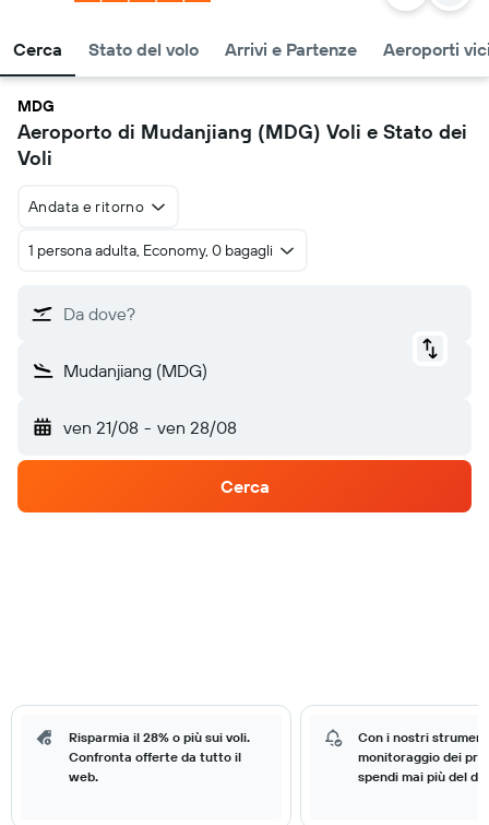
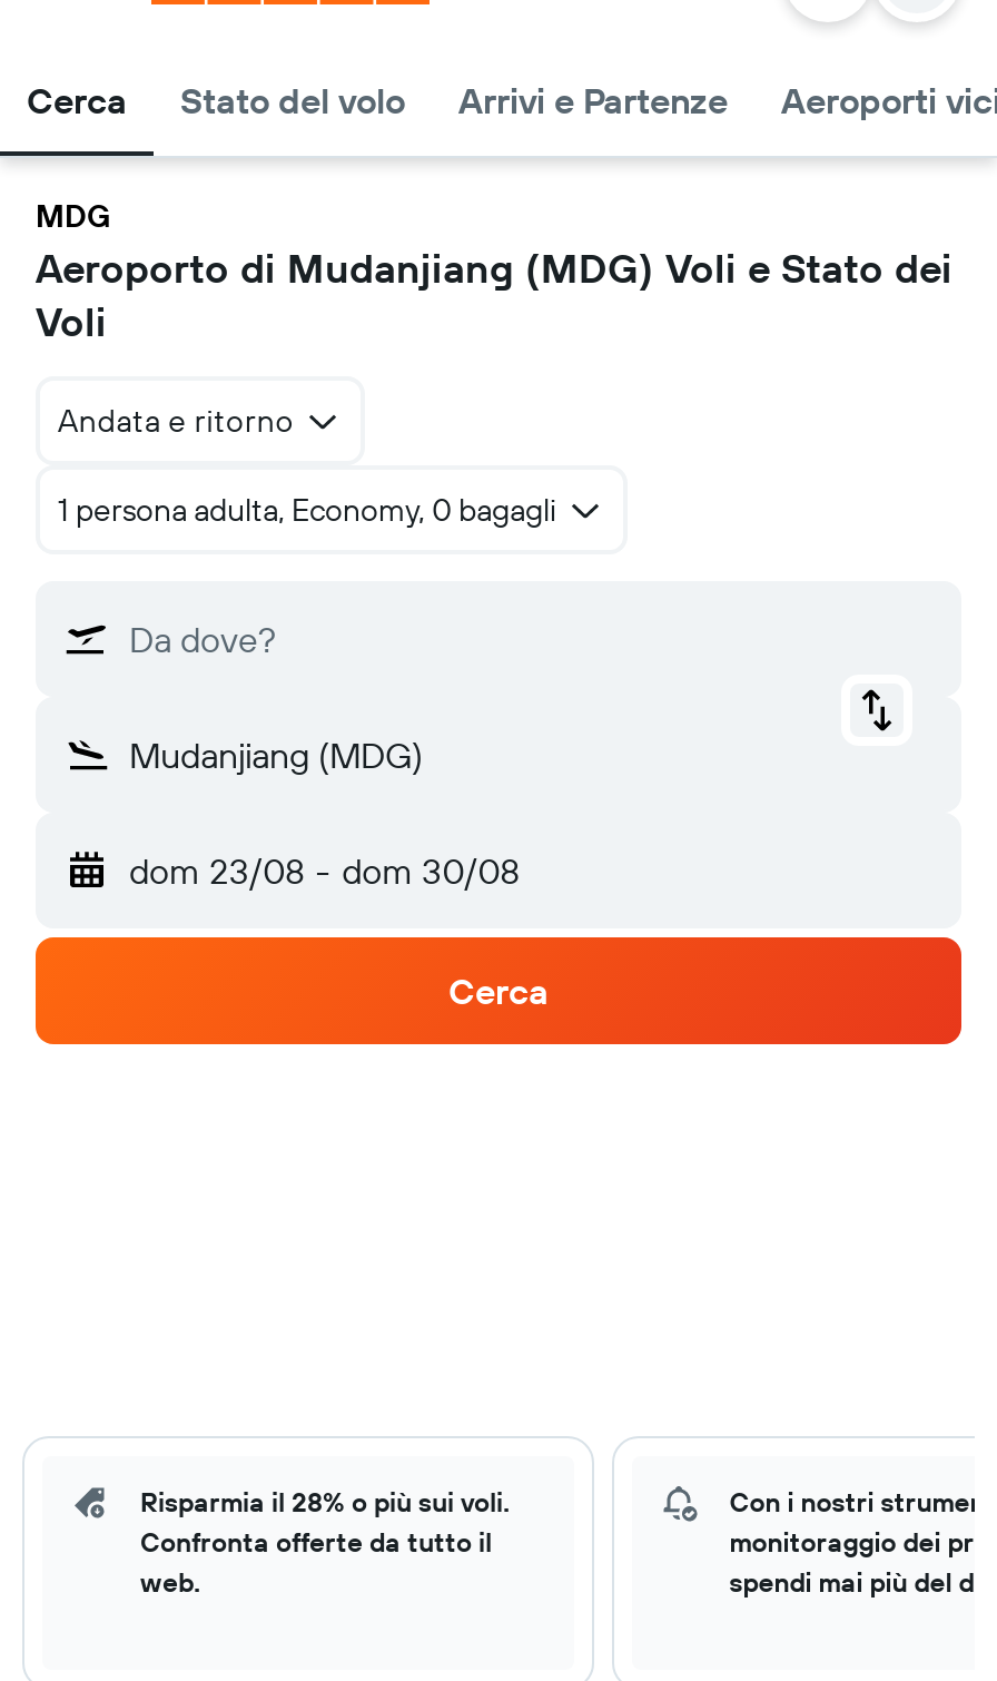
[63,416,236,438] ven 21/08 - ven 28/08 -> [129,848,520,893] dom 23/08 - dom 30/08

